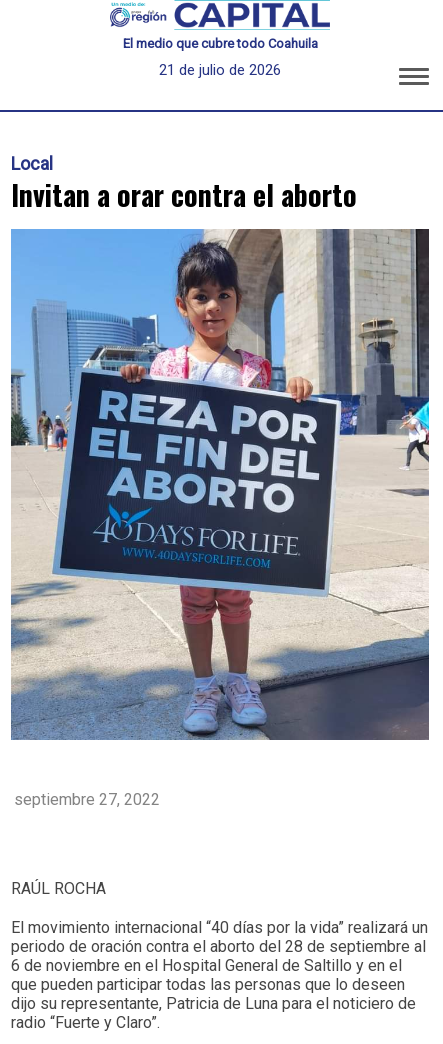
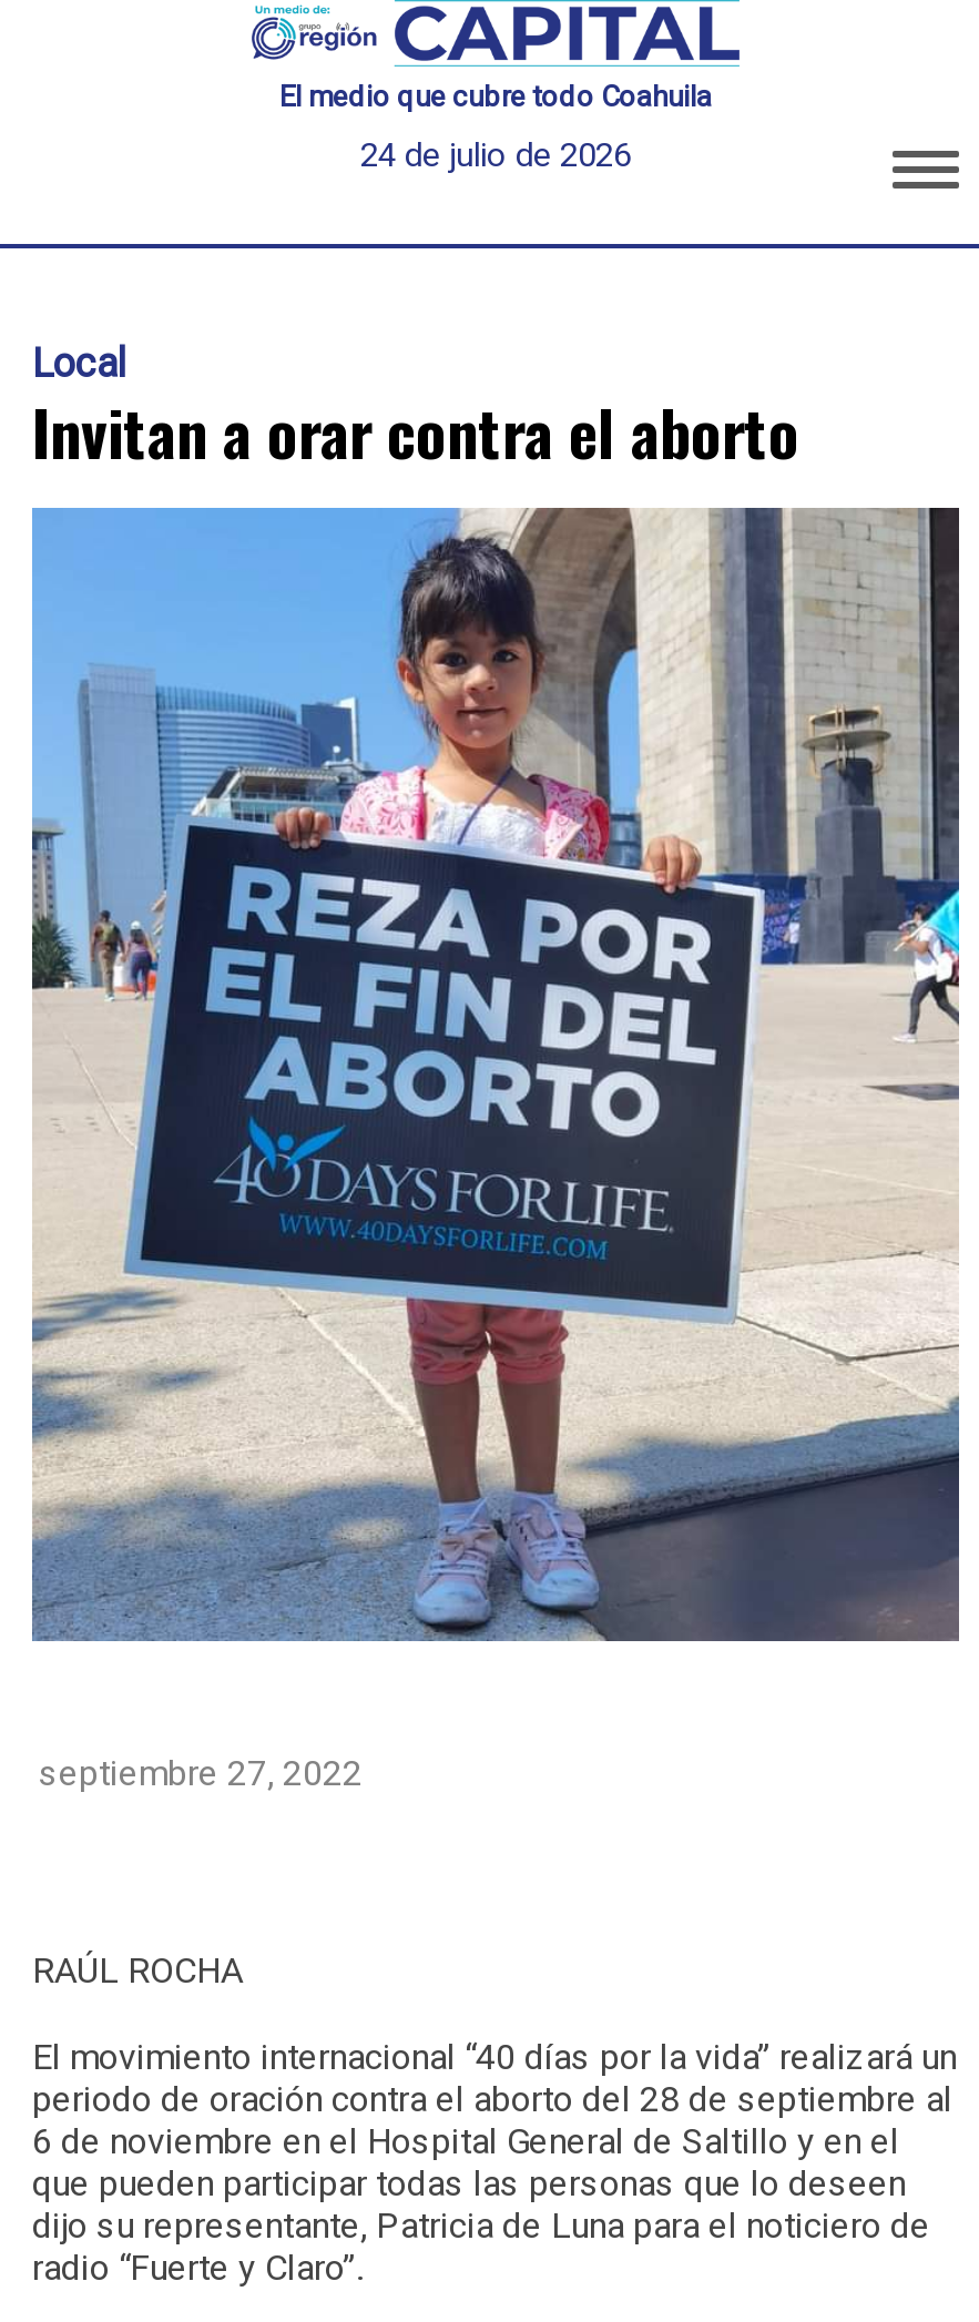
[159,61,281,79] 21 de julio de 2026 -> [360,136,631,176] 24 de julio de 2026

